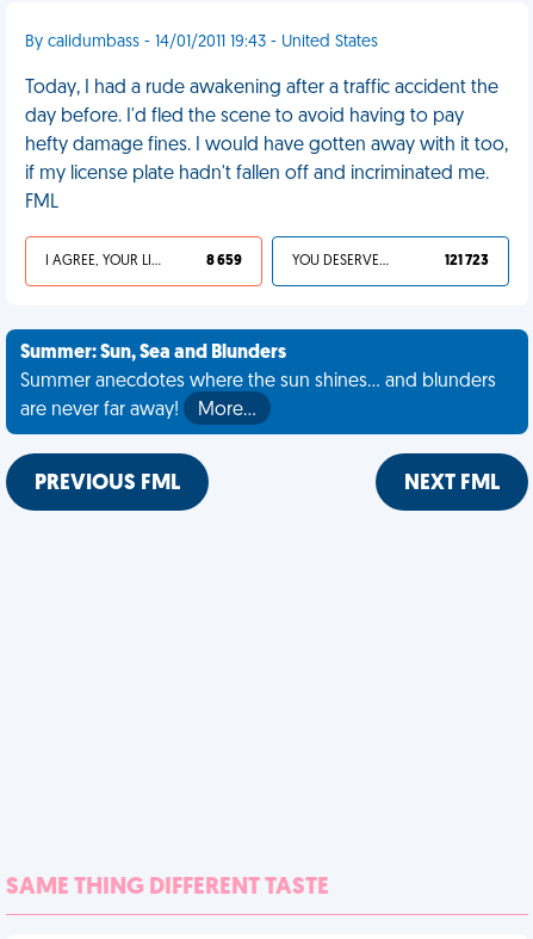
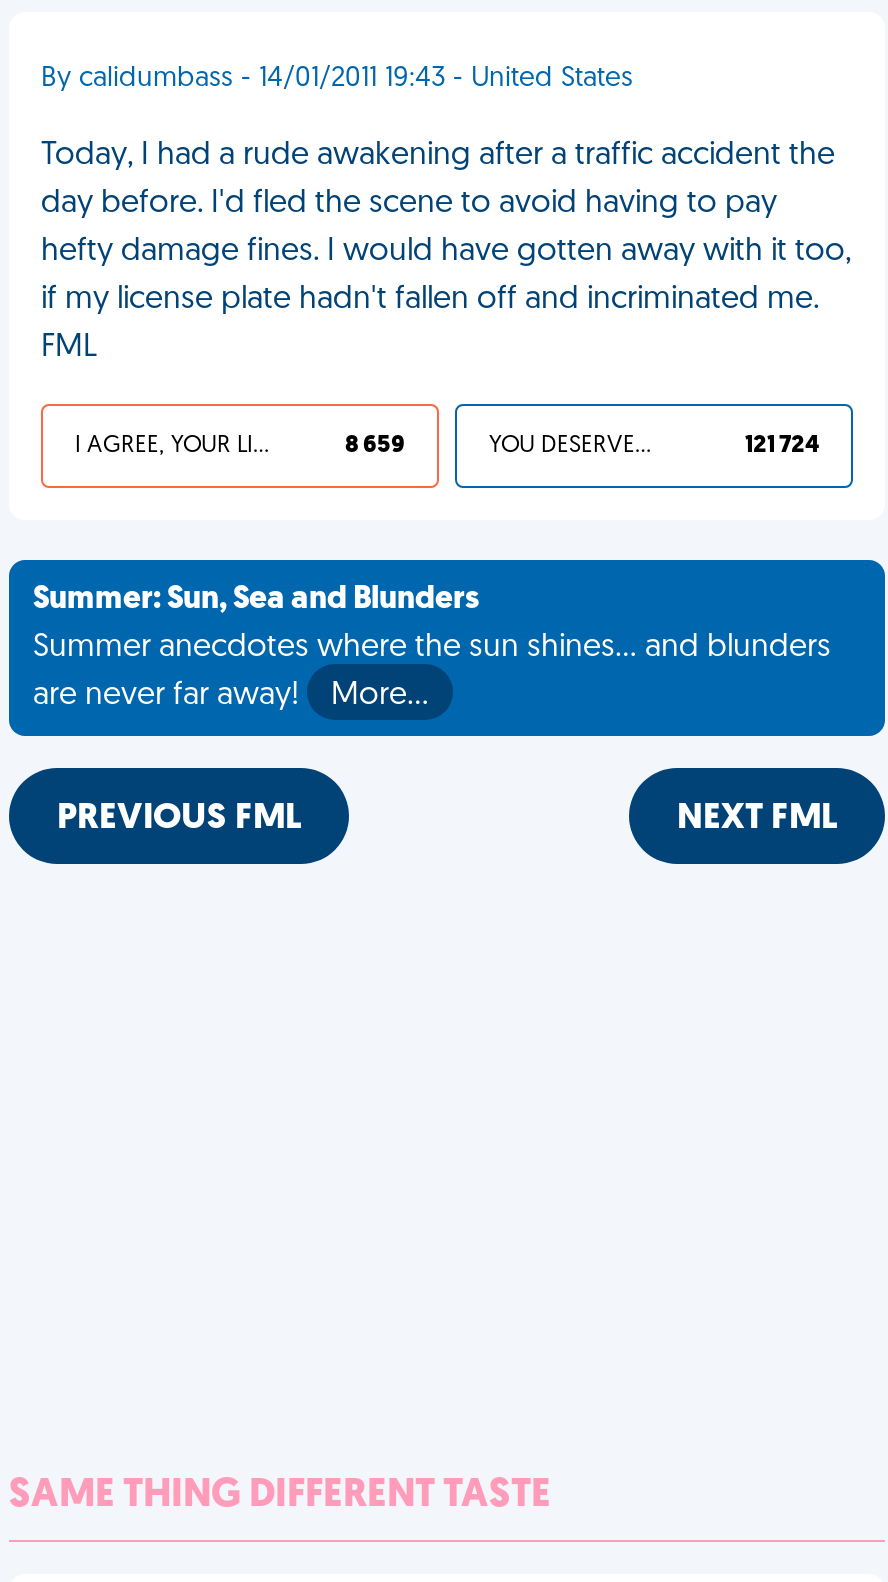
[445,254,489,268] 121 723 -> [745,434,819,458] 121 724

